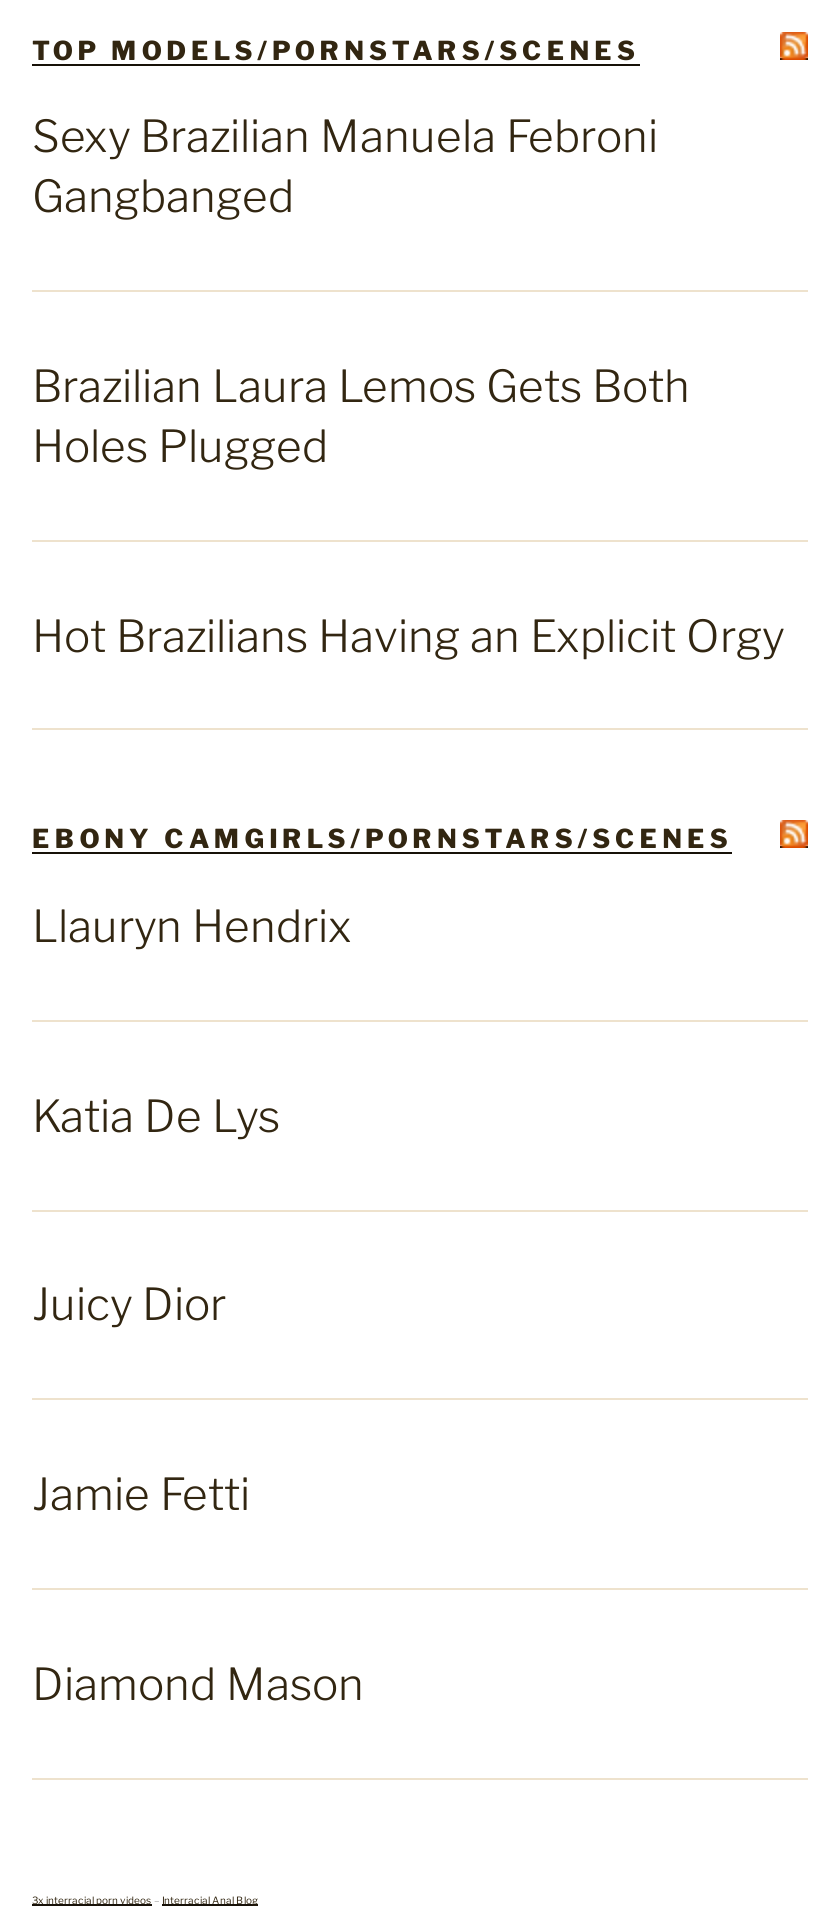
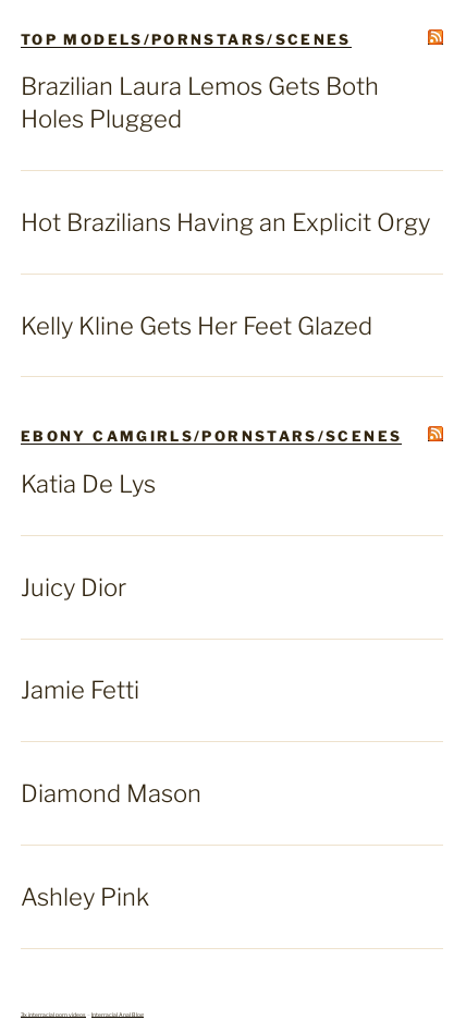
[32,110,658,222] Sexy Brazilian Manuela Febroni | Gangbanged -> none
moved [32,360,784,661] -> [21,72,430,236]: Brazilian Laura Lemos Gets Both | Holes Plugged | Hot Brazilians Having an Explicit Orgy
none -> [21,311,372,339] Kelly Kline Gets Her Feet Glazed
[32,900,352,952] Llauryn Hendrix -> none
moved [32,1089,364,1710] -> [21,470,201,808]: Katia De Lys | Juicy Dior | Jamie Fetti | Diamond Mason
none -> [21,883,149,911] Ashley Pink

